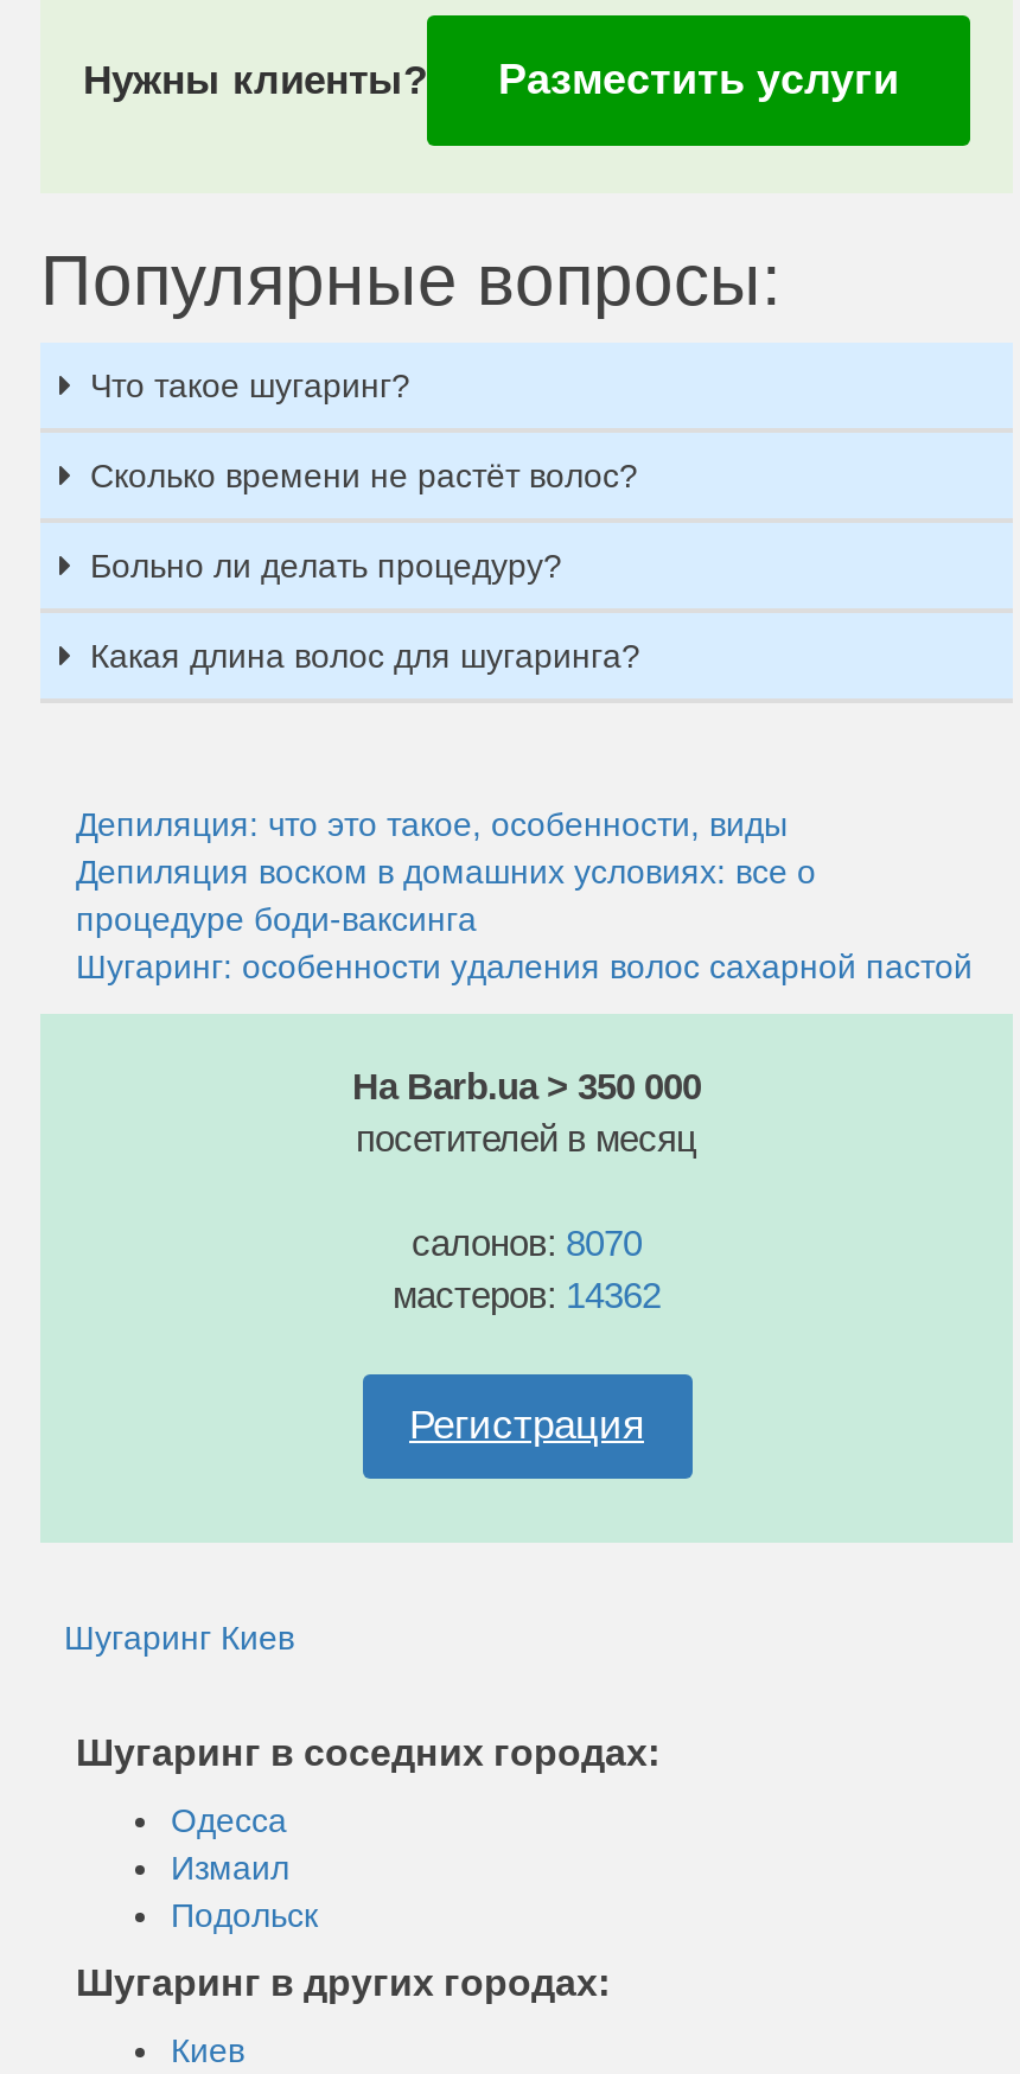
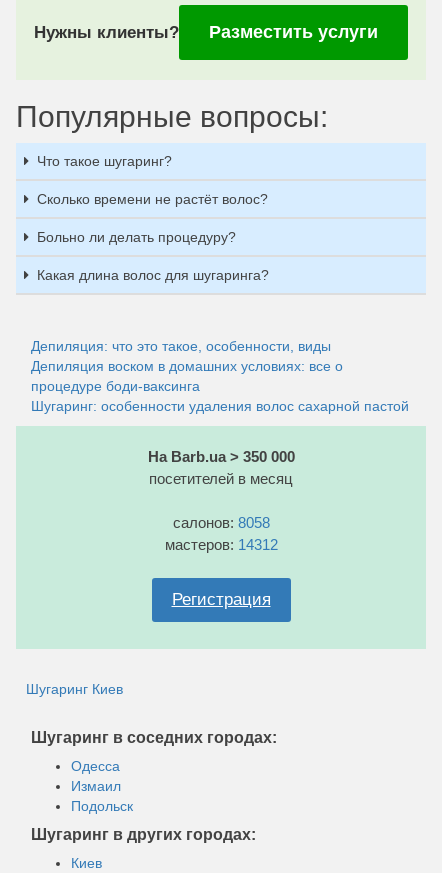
[412,1223,642,1263] салонов: 8070 -> [172,514,269,531] салонов: 8058
[393,1275,661,1315] мастеров: 14362 -> [164,536,277,553] мастеров: 14312

